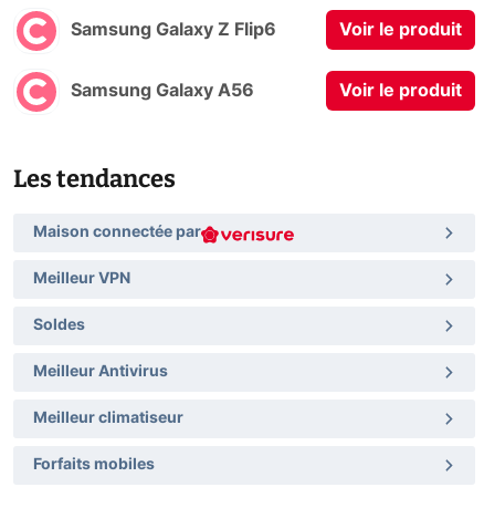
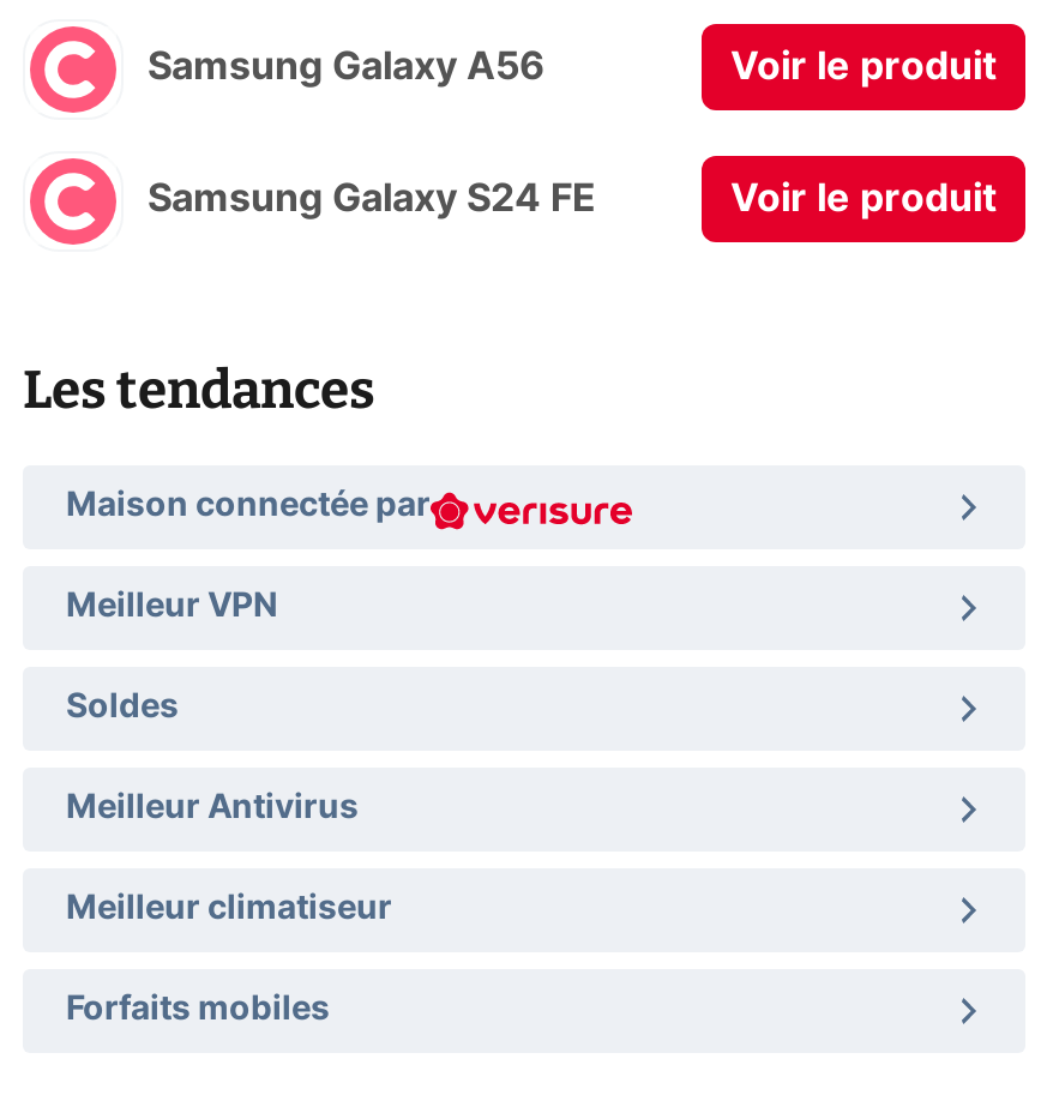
[71,21,276,39] Samsung Galaxy Z Flip6 -> none
moved [71,82,254,100] -> [148,48,546,86]: Samsung Galaxy A56
none -> [148,180,596,218] Samsung Galaxy S24 FE

